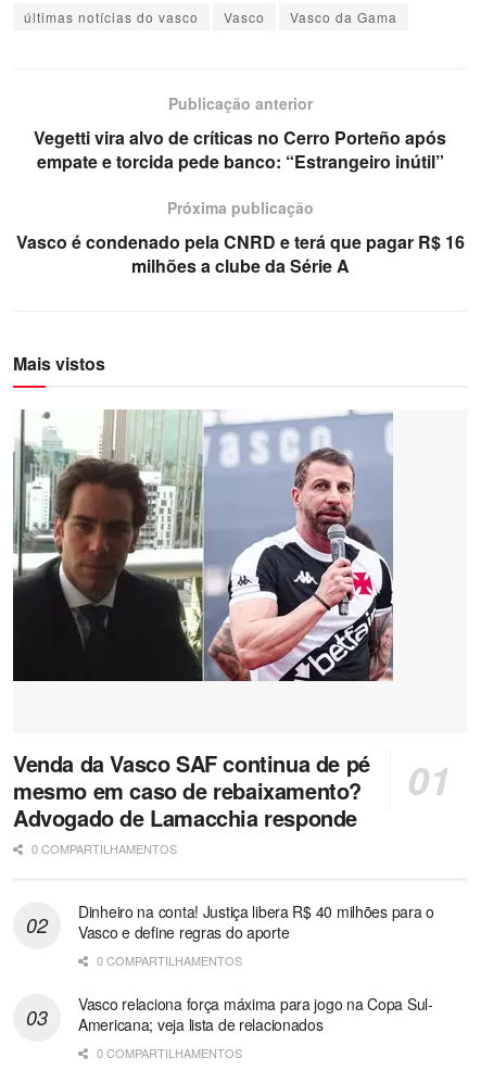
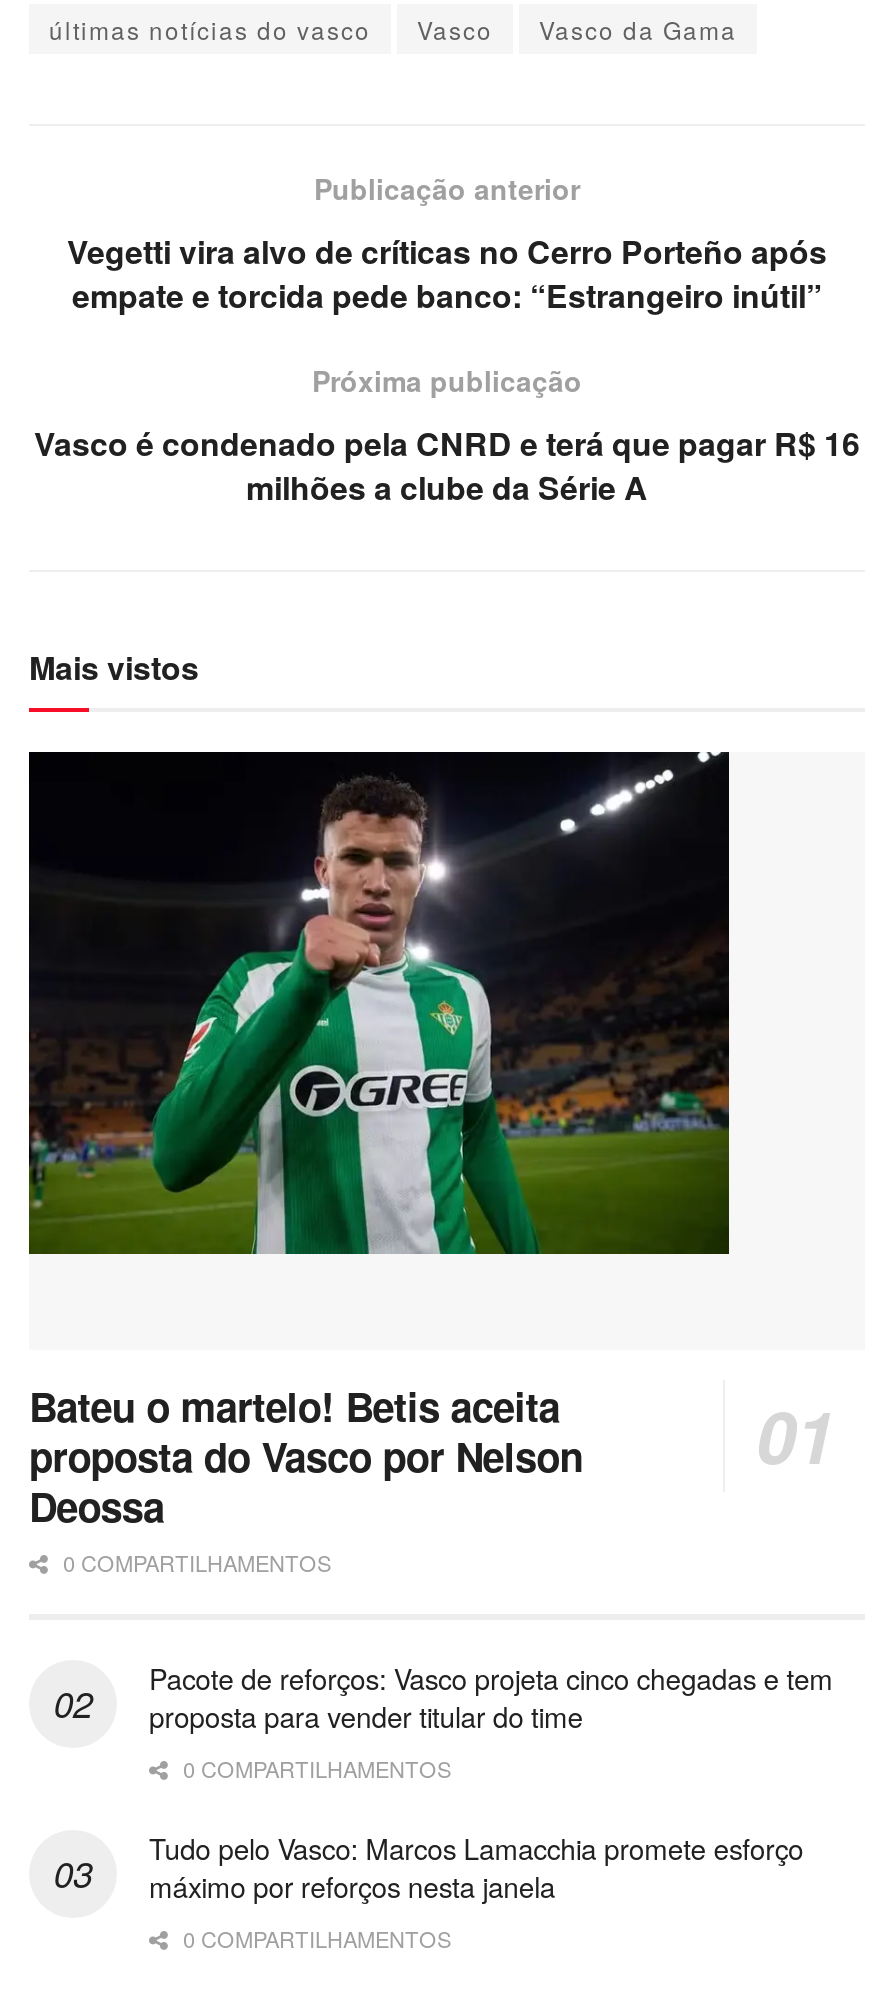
[12,408,394,682] [image] -> [27,750,731,1256] [image]
[13,748,370,834] Venda da Vasco SAF continua de pé | mesmo em caso de rebaixamento? | Advogado de Lamacchia responde -> [29,1377,583,1535] Bateu o martelo! Betis aceita | proposta do Vasco por Nelson | Deossa
[78,901,434,943] Dinheiro na conta! Justiça libera R$ 40 milhões para o | Vasco e define regras do aporte -> [149,1659,833,1737] Pacote de reforços: Vasco projeta cinco chegadas e tem | proposta para vender titular do time
[78,993,433,1036] Vasco relaciona força máxima para jogo na Copa Sul- | Americana; veja lista de relacionados -> [149,1829,804,1907] Tudo pelo Vasco: Marcos Lamacchia promete esforço | máximo por reforços nesta janela

